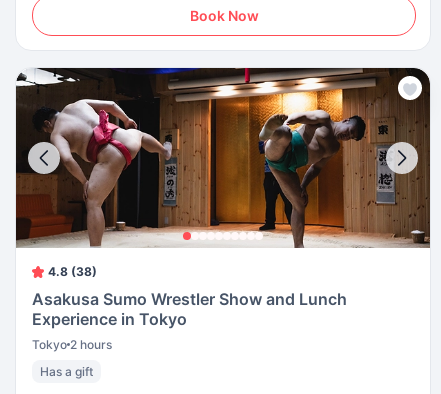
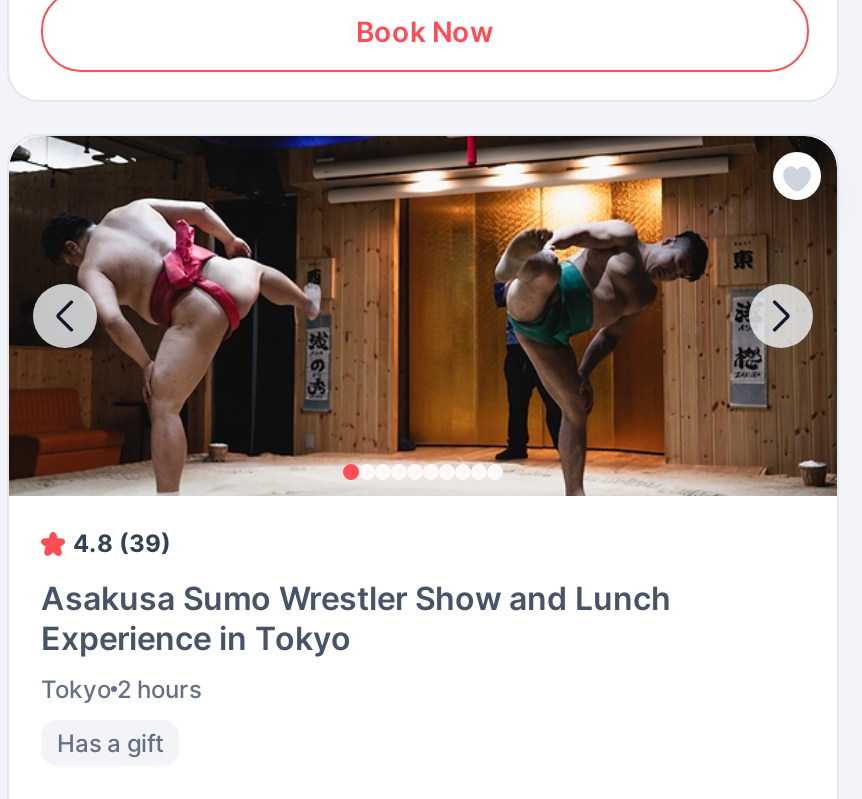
[48,264,97,279] 4.8 (38) -> [73,528,171,558] 4.8 (39)

